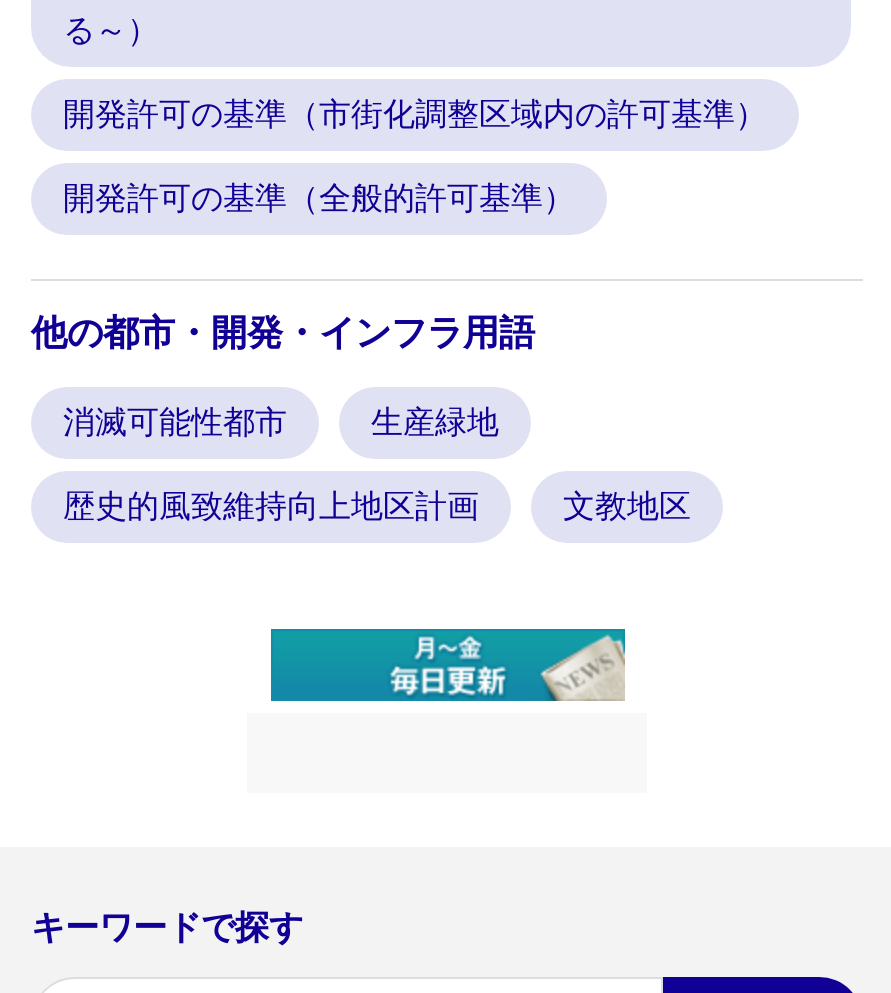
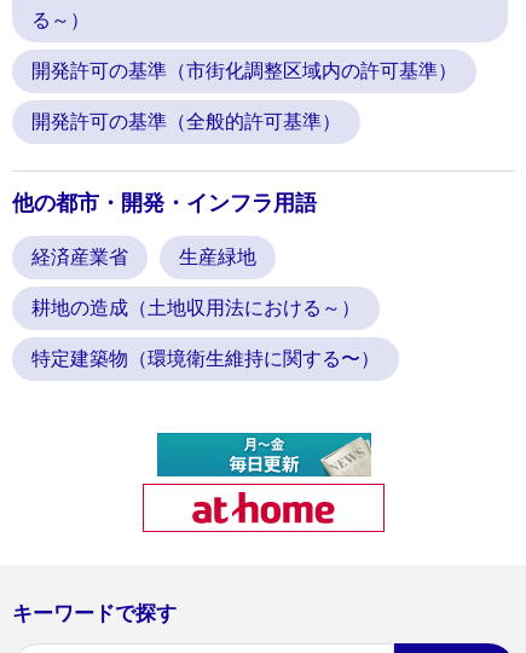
[63,405,287,439] 消滅可能性都市 -> [31,247,128,267] 経済産業省
none -> [141,482,386,533] [image]
[63,489,691,523] 歴史的風致維持向上地区計画 | 文教地区 -> [31,297,380,369] 耕地の造成（土地収用法における～） | 特定建築物（環境衛生維持に関する〜）

